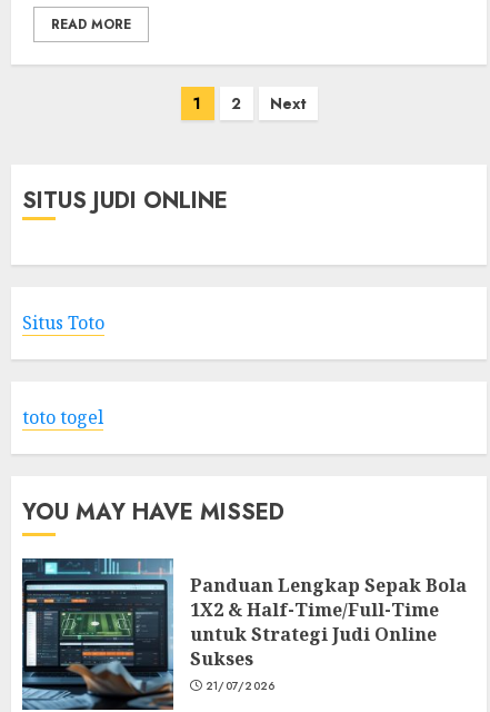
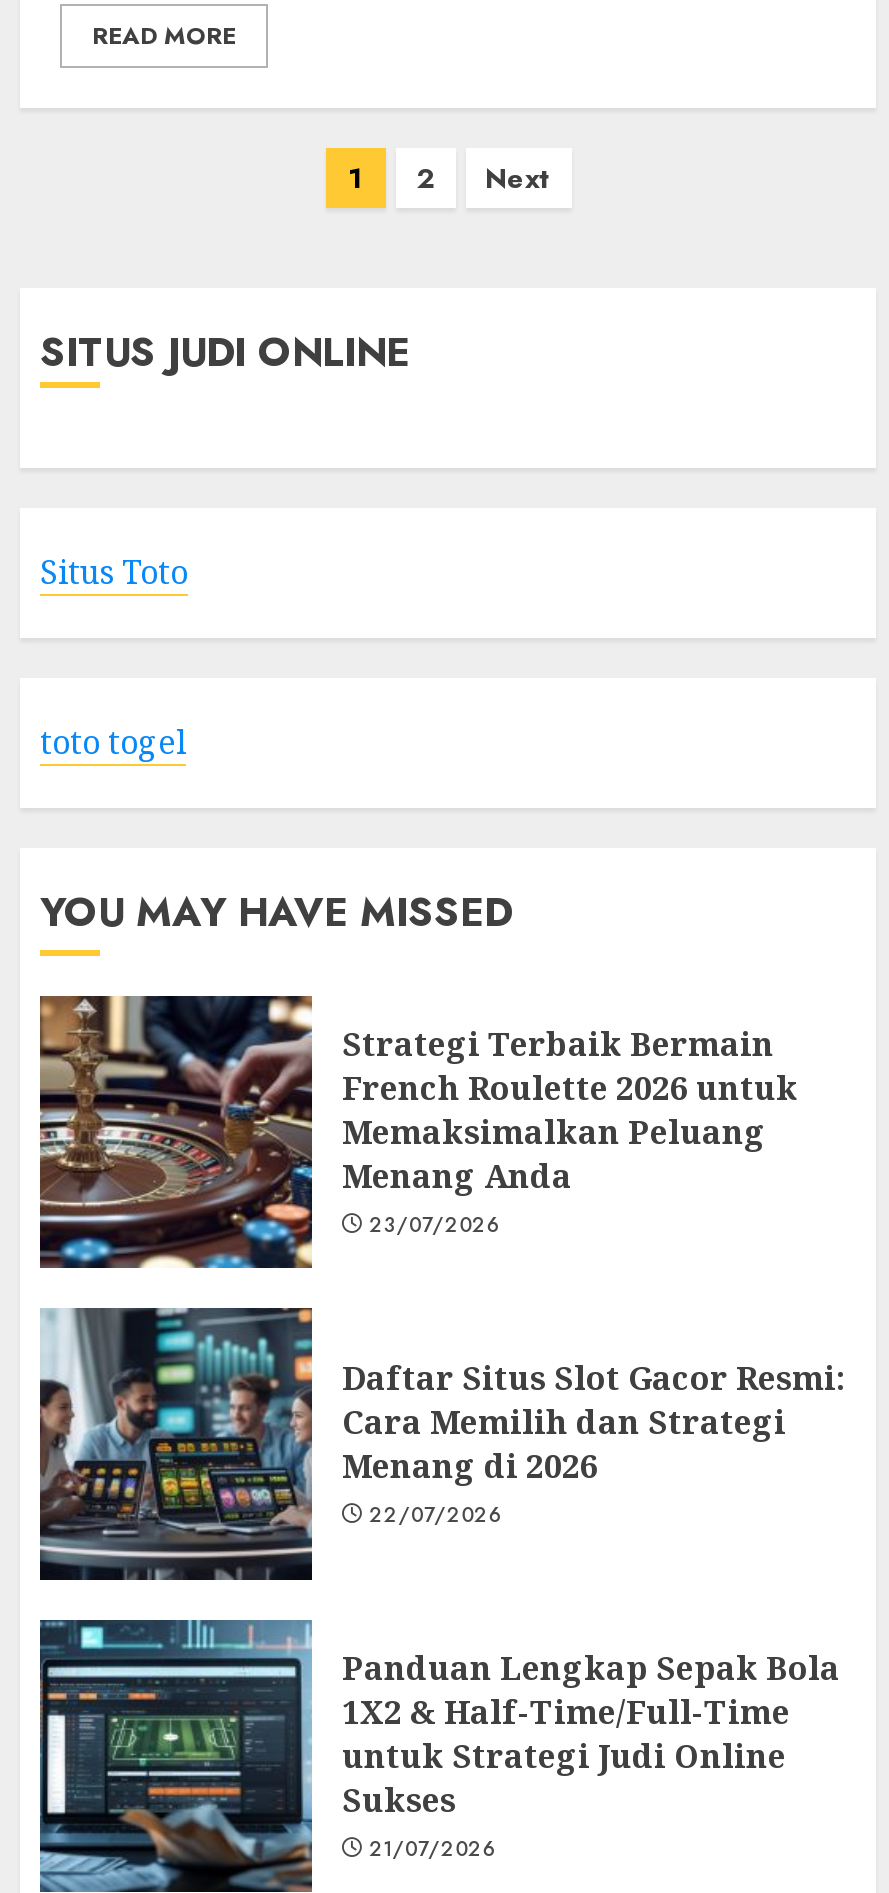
none -> [38,994,798,1270] [image] | Strategi Terbaik Bermain | French Roulette 2026 untuk | Memaksimalkan Peluang | Menang Anda | 23/07/2026
none -> [38,1306,846,1582] [image] | Daftar Situs Slot Gacor Resmi: | Cara Memilih dan Strategi | Menang di 2026 | 22/07/2026

